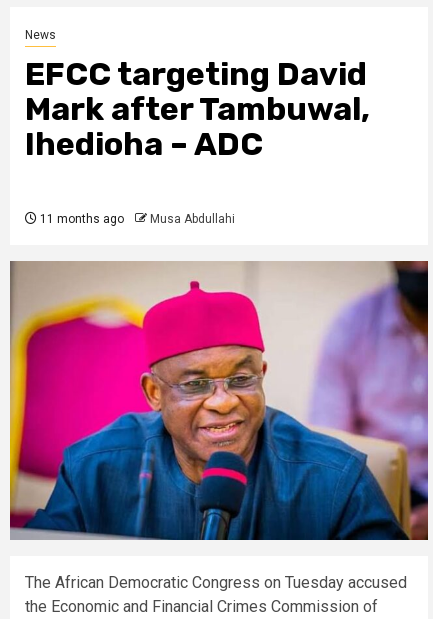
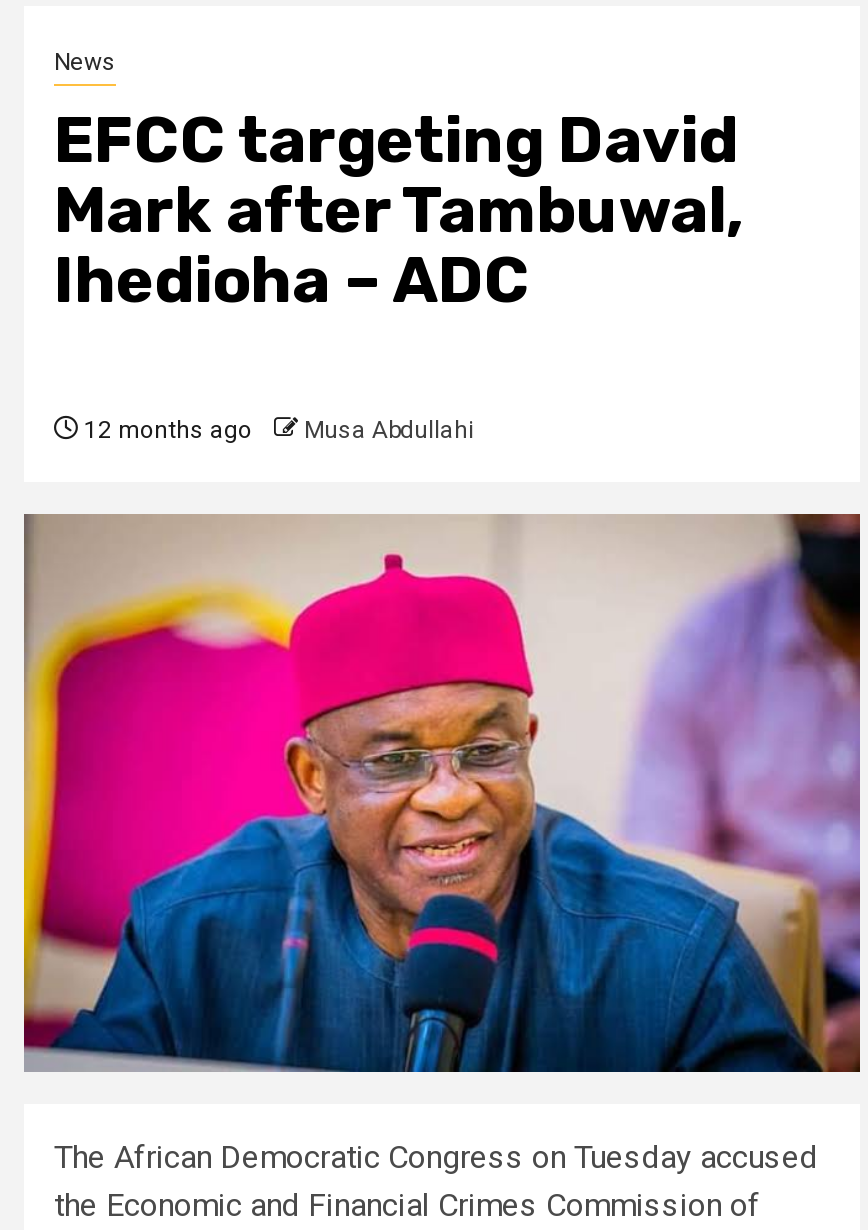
[37,212,235,226] 11 months ago Musa Abdullahi -> [78,416,474,444] 12 months ago Musa Abdullahi

